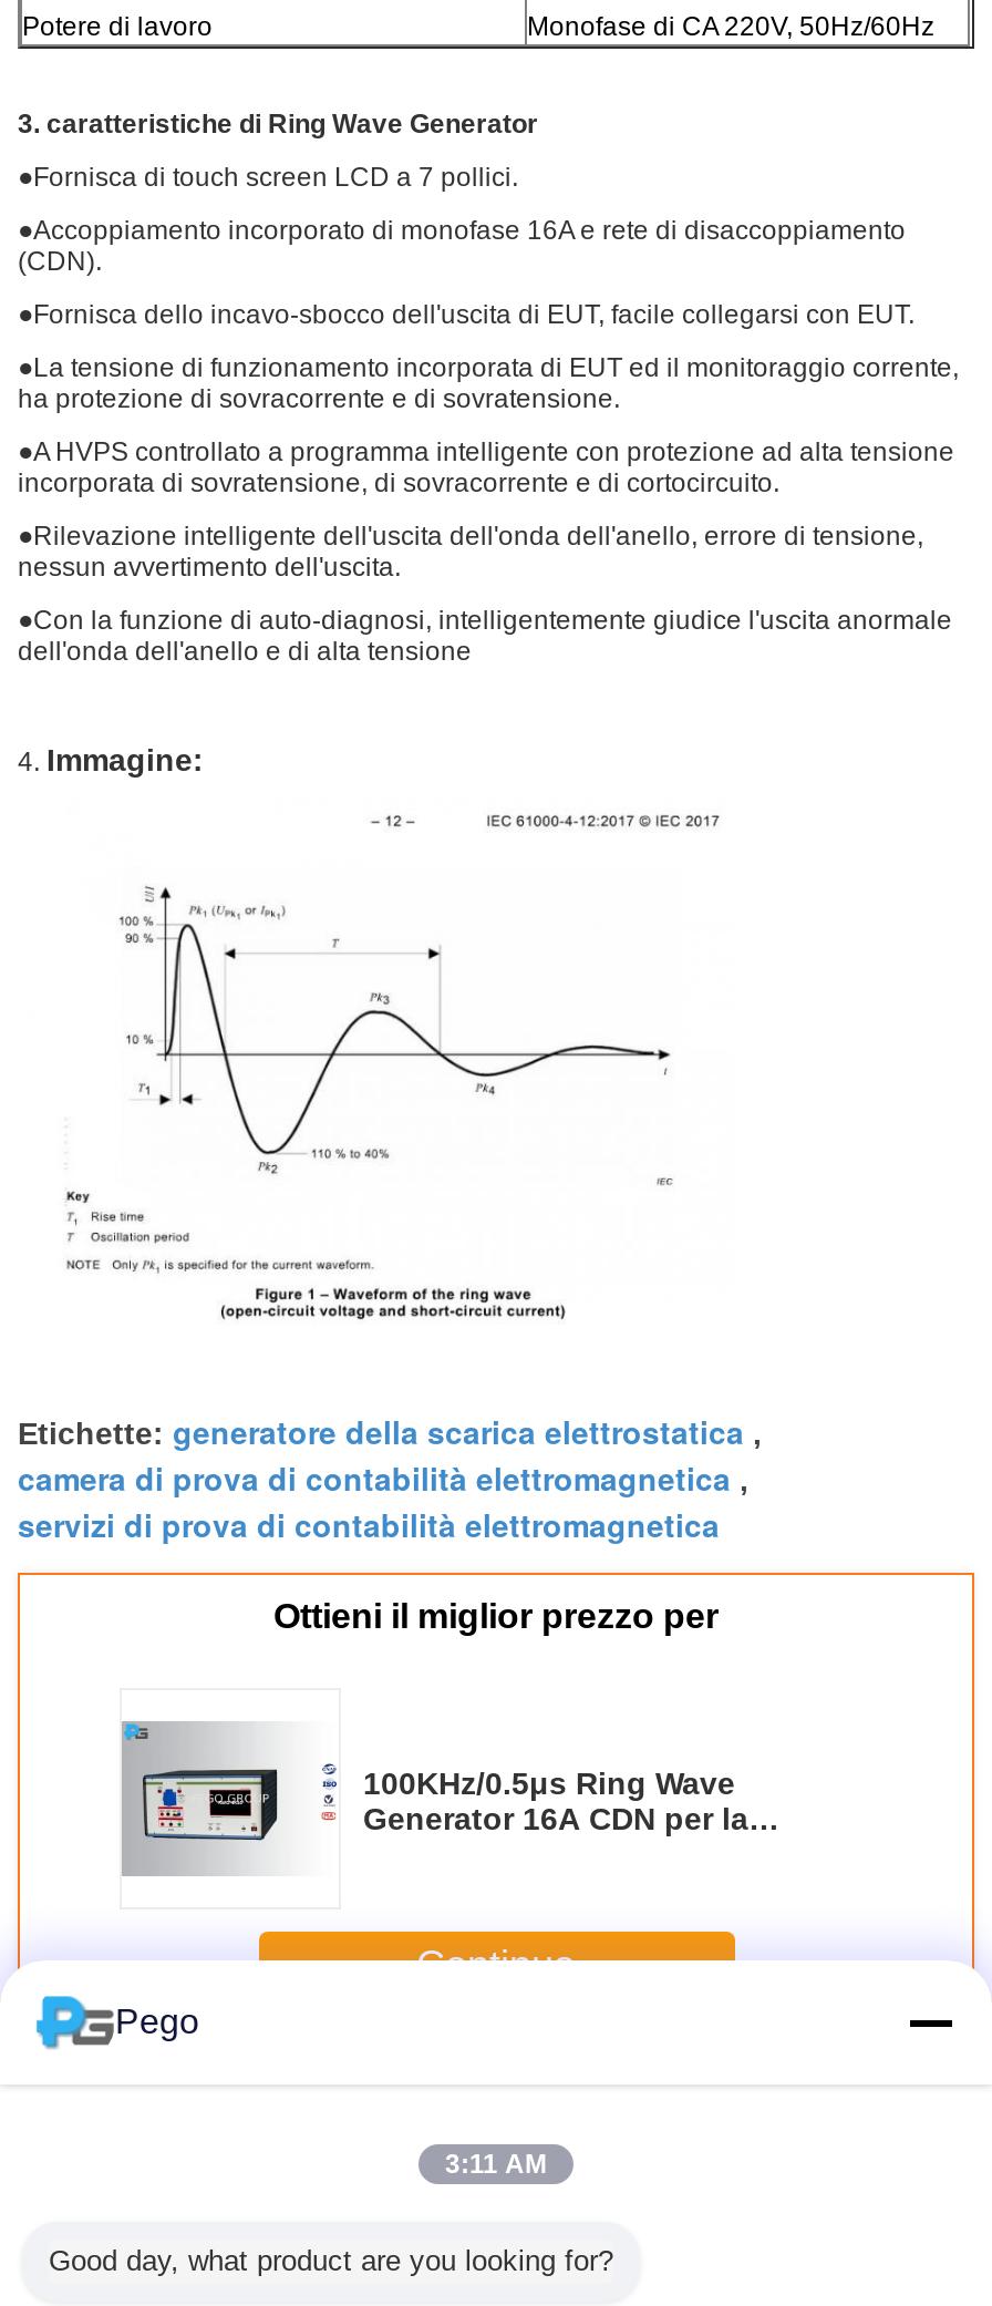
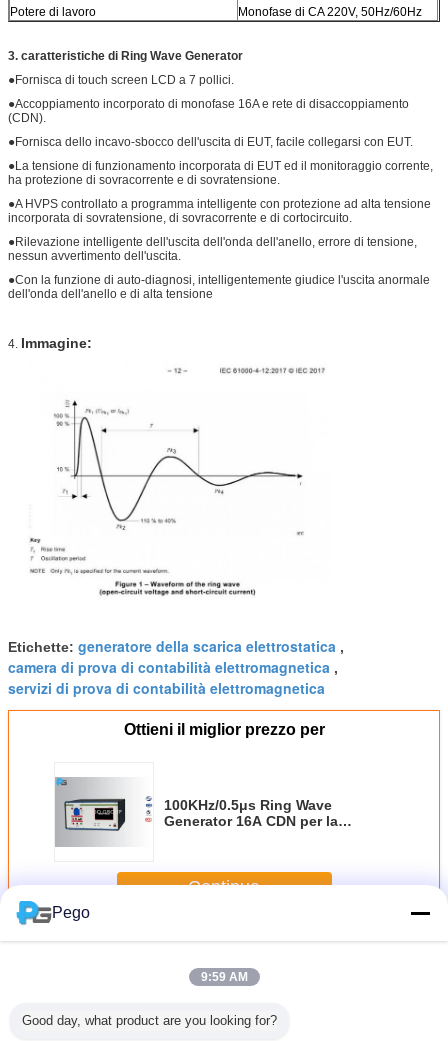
[445,2149,547,2180] 3:11 AM -> [200,970,247,984] 9:59 AM

